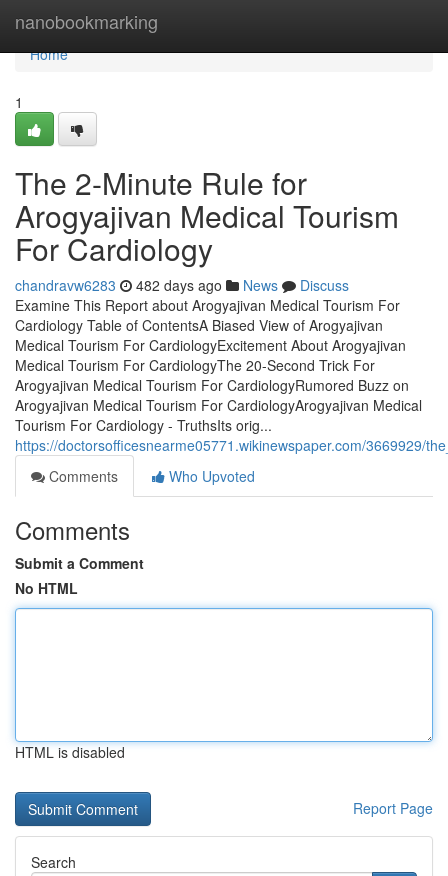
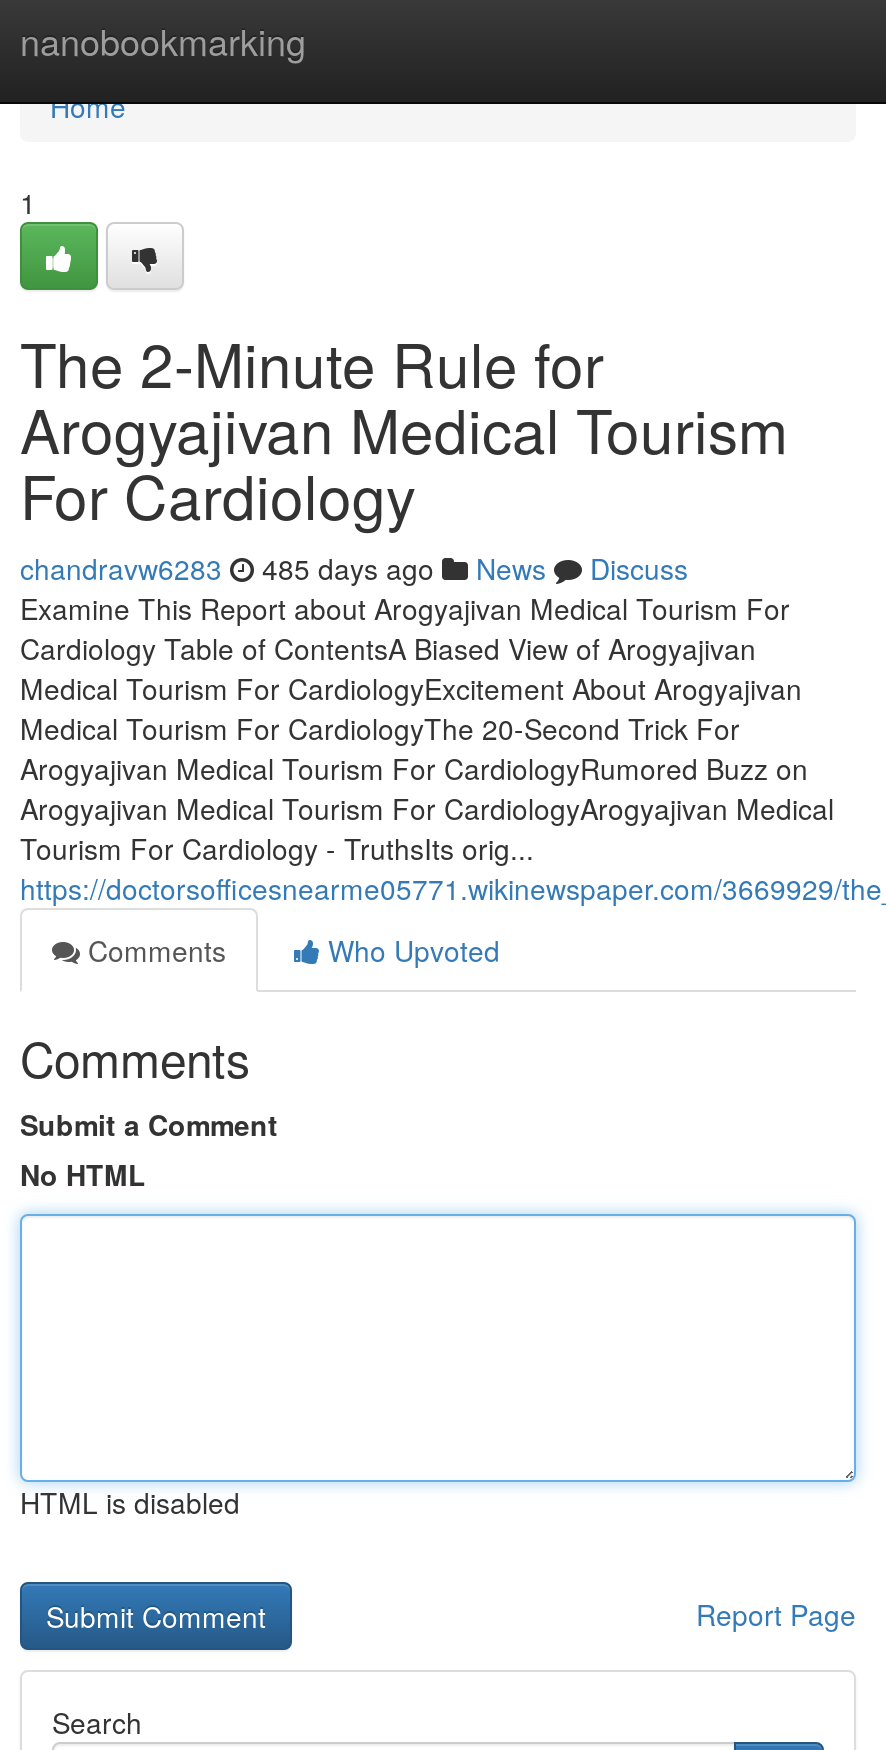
[15,275,349,295] chandravw6283 482 days ago News Discuss -> [20,548,688,588] chandravw6283 485 days ago News Discuss

